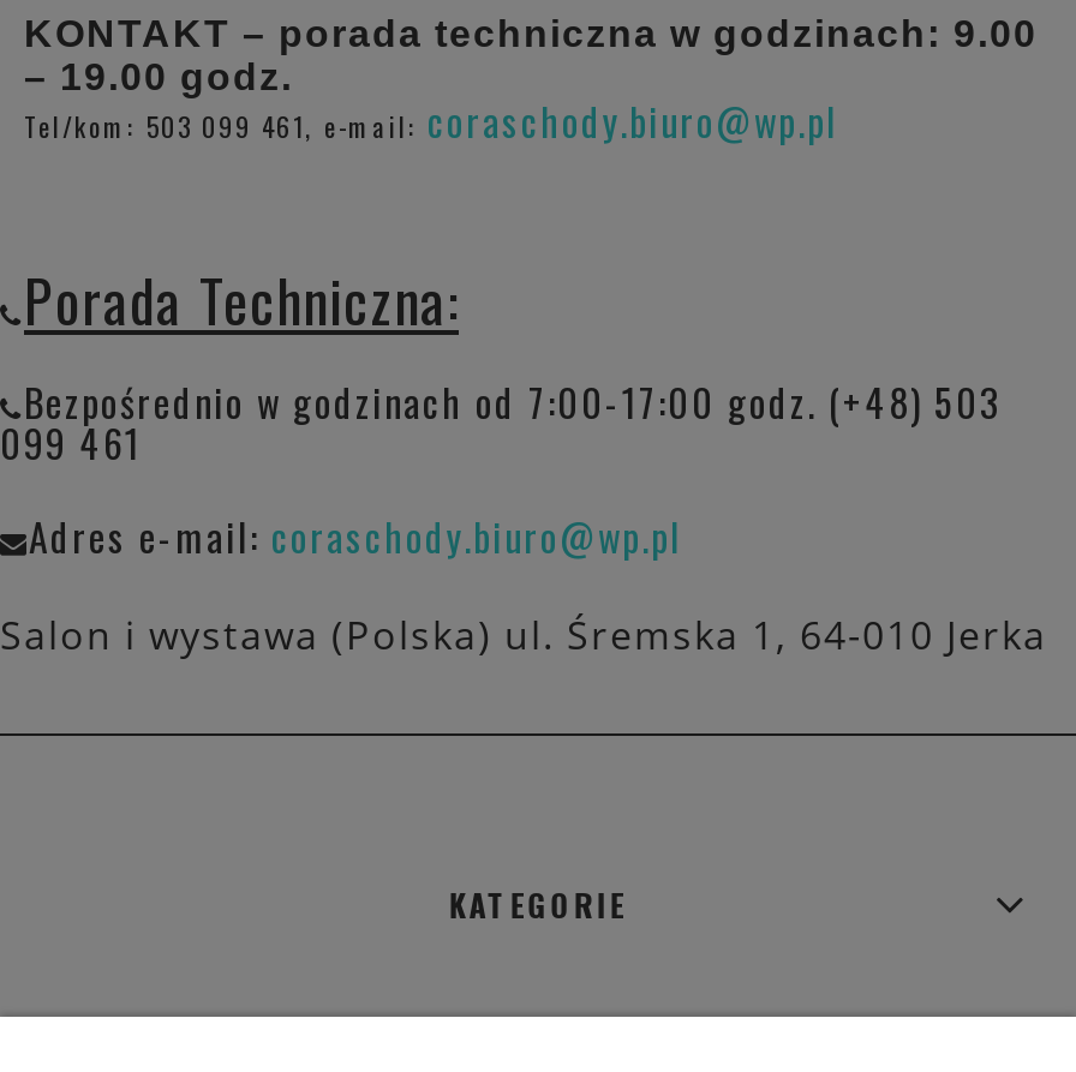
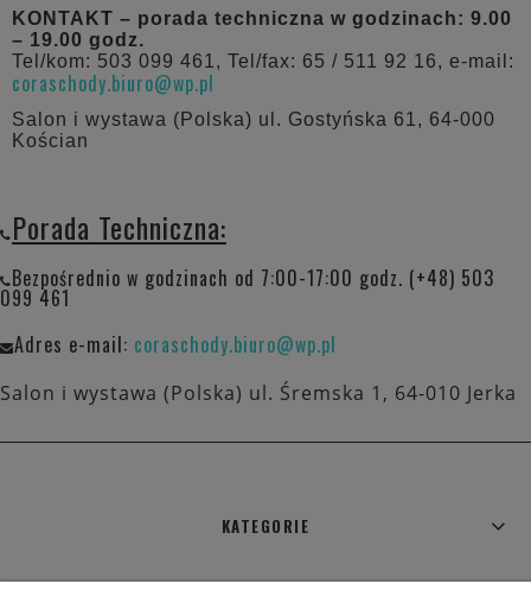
[24,91,838,149] Tel/kom: 503 099 461, e-mail: coraschody.biuro@wp.pl -> [12,50,514,150] Tel/kom: 503 099 461, Tel/fax: 65 / 511 92 16, e-mail: | coraschody.biuro@wp.pl | Salon i wystawa (Polska) ul. Gostyńska 61, 64-000 | Kościan

